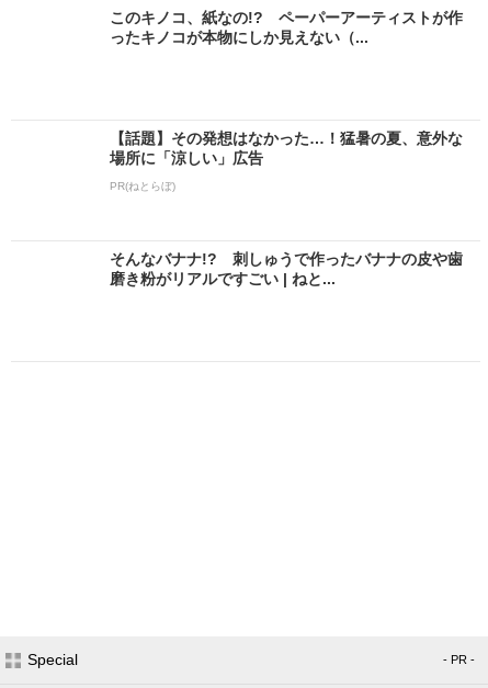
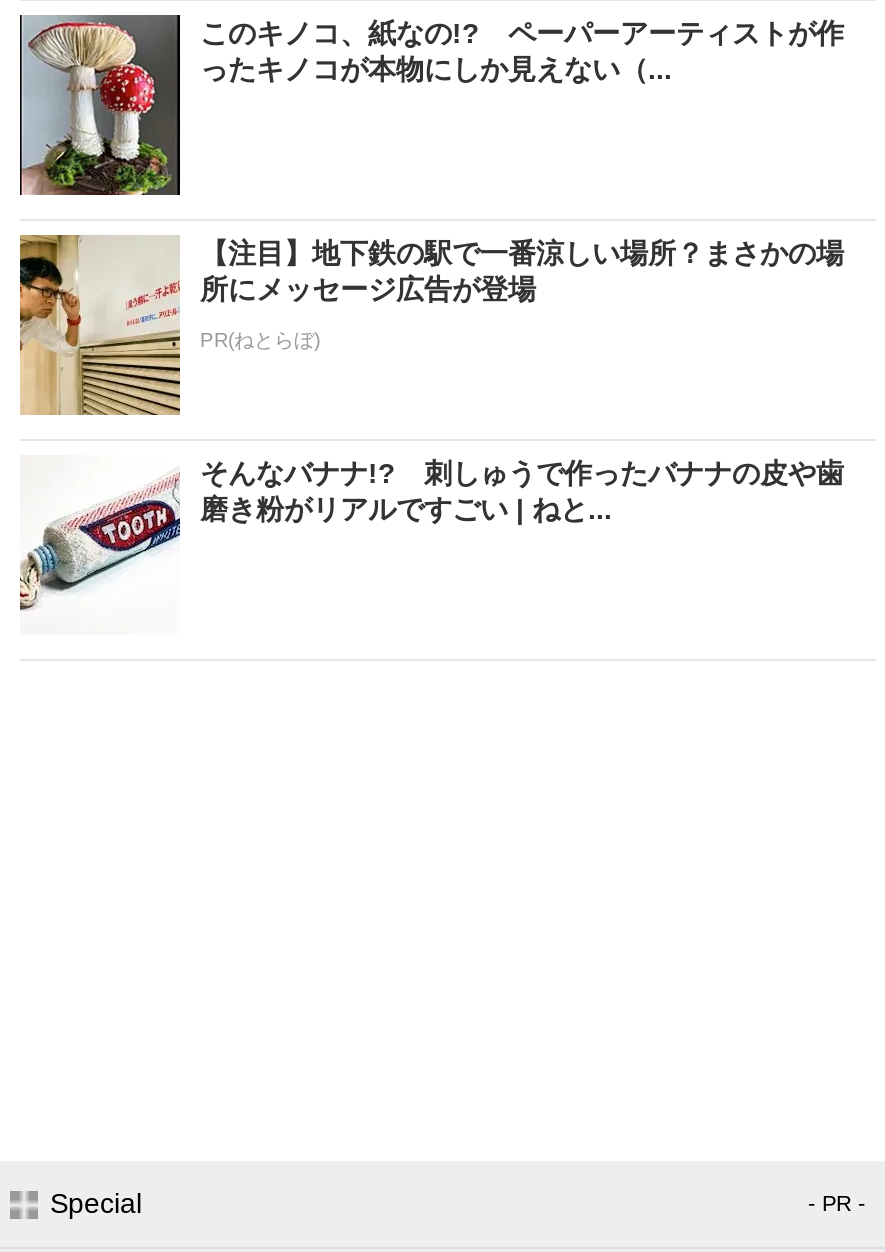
none -> [18,12,182,198] [image]
none -> [18,232,182,418] [image]
[110,130,463,167] 【話題】その発想はなかった…！猛暑の夏、意外な | 場所に「涼しい」広告 -> [200,237,844,305] 【注目】地下鉄の駅で一番涼しい場所？まさかの場 | 所にメッセージ広告が登場
none -> [18,470,182,612] [image]

